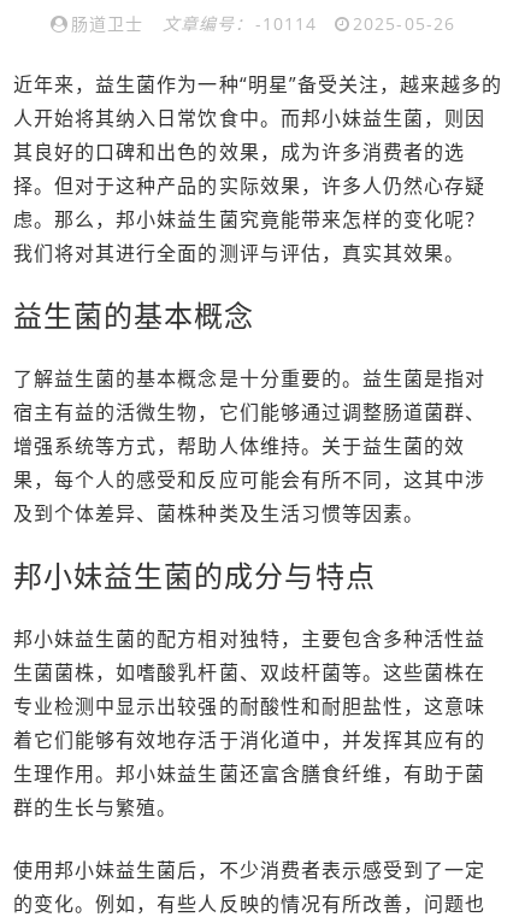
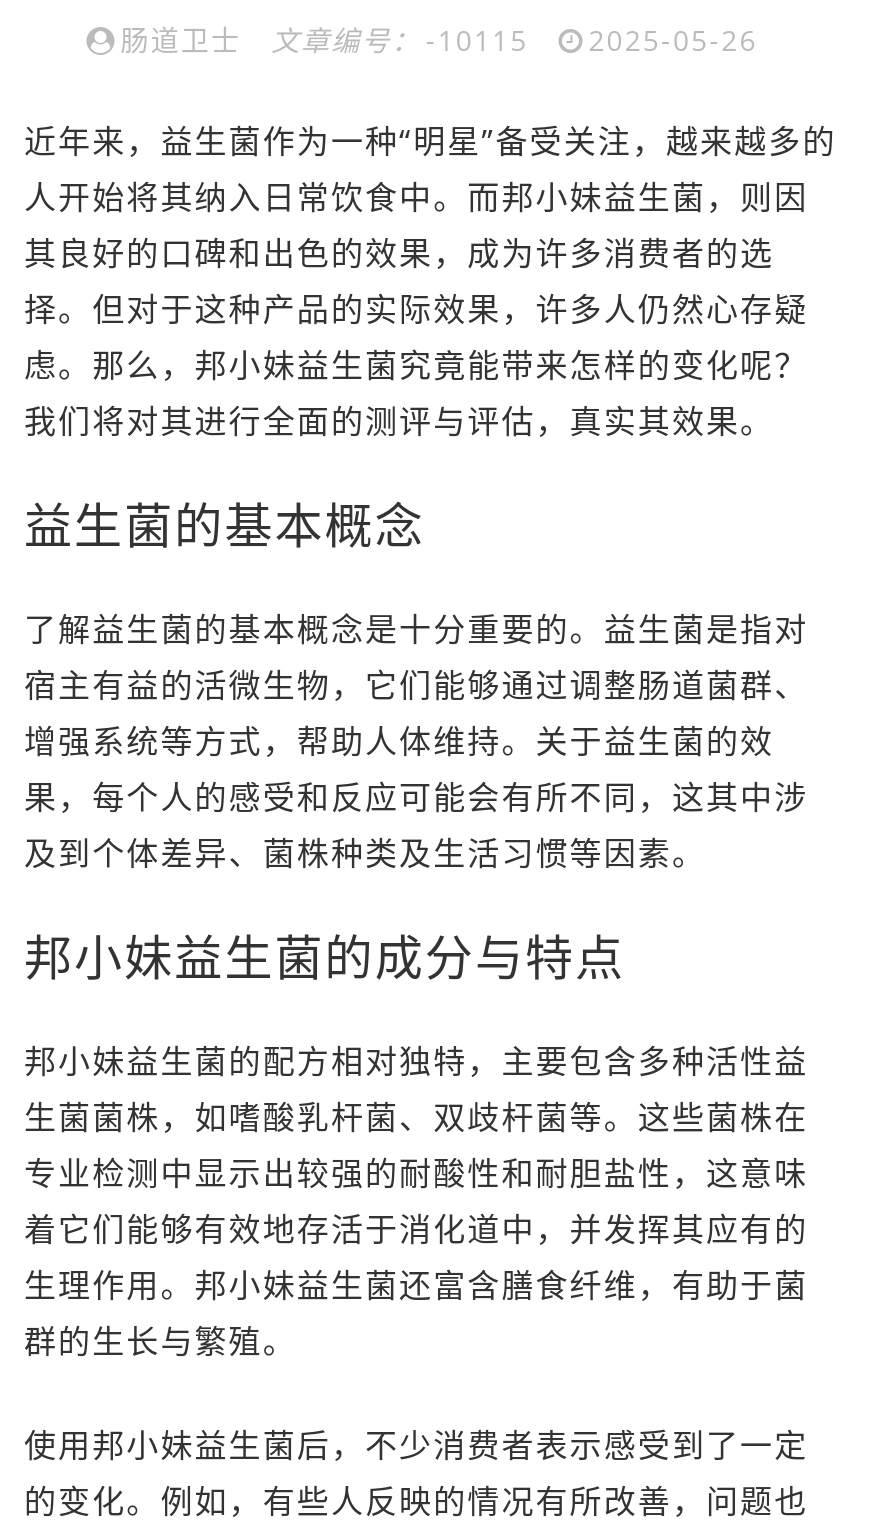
[71,12,455,35] 肠道卫士 文章编号： -10114 2025-05-26 -> [121,21,758,59] 肠道卫士 文章编号： -10115 2025-05-26

